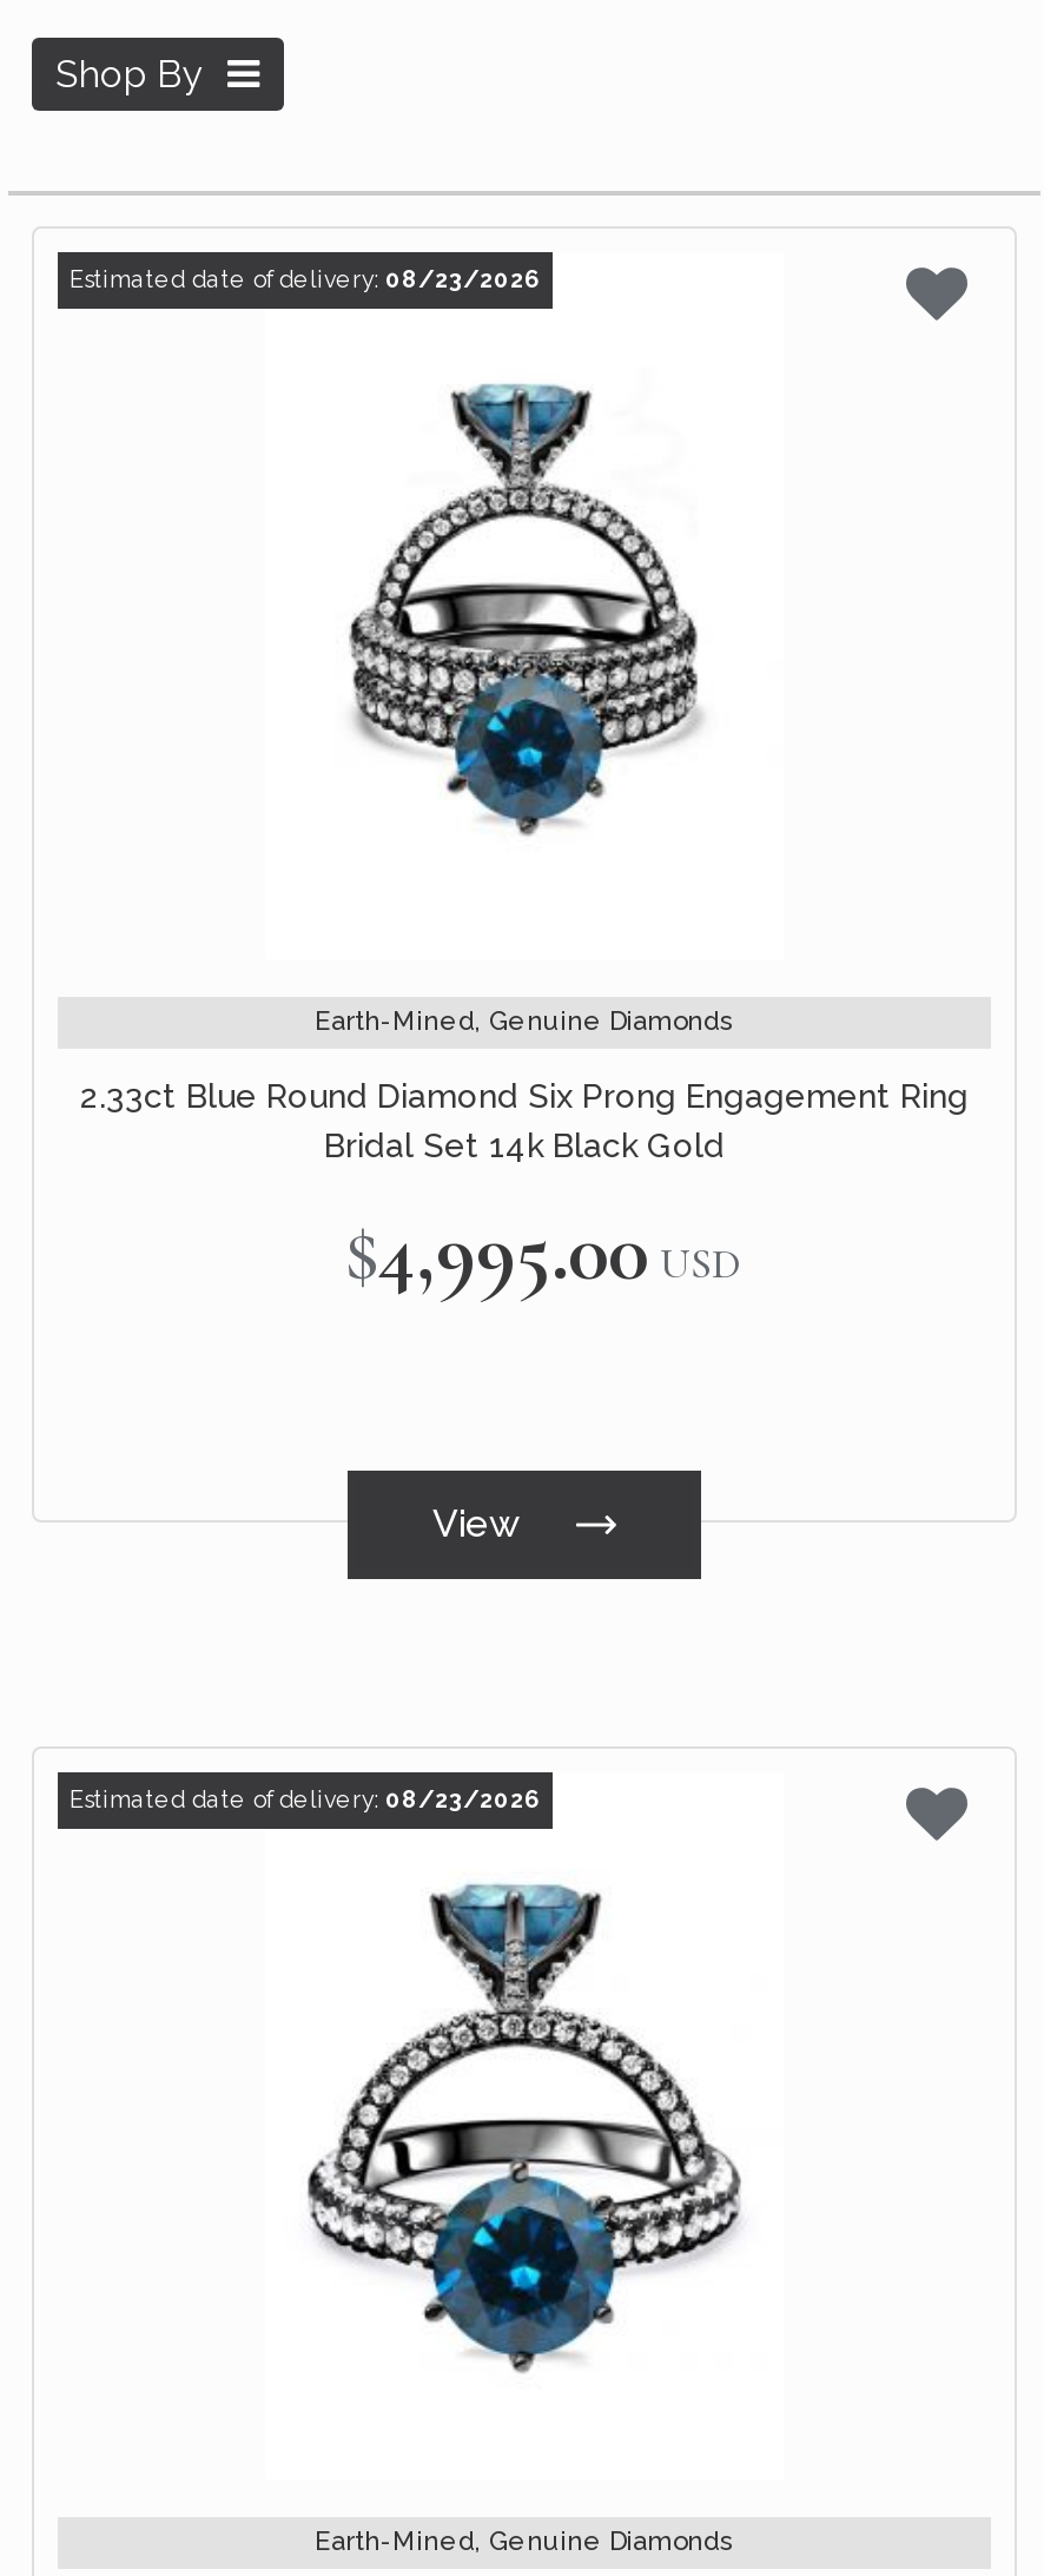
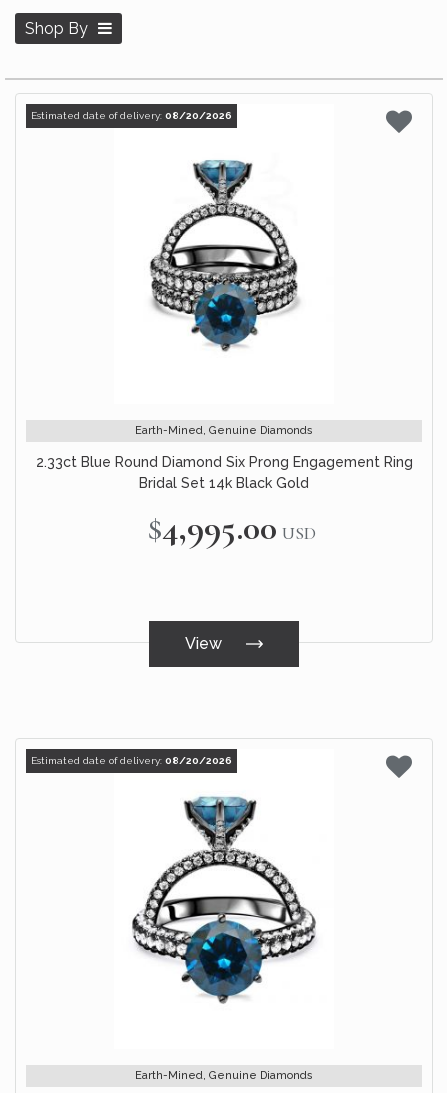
[70,265,541,291] Estimated date of delivery: 08/23/2026 -> [31,109,232,120] Estimated date of delivery: 08/20/2026
[70,1785,541,1811] Estimated date of delivery: 08/23/2026 -> [31,754,232,765] Estimated date of delivery: 08/20/2026

